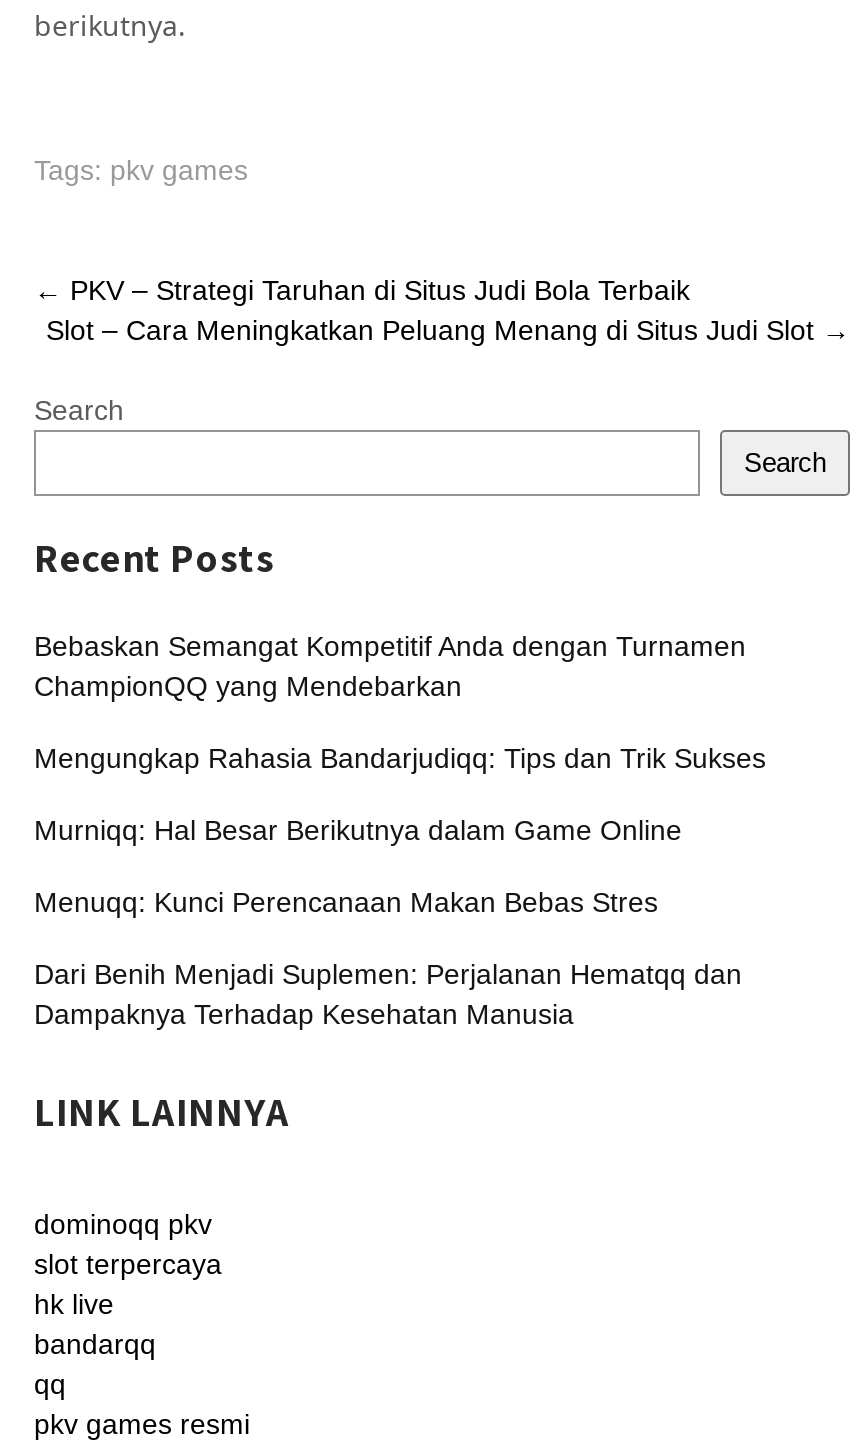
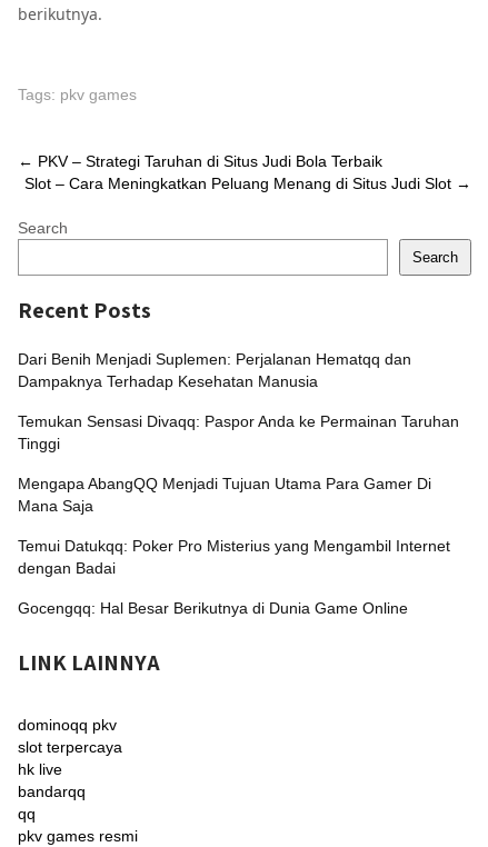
[34,630,766,918] Bebaskan Semangat Kompetitif Anda dengan Turnamen | ChampionQQ yang Mendebarkan | Mengungkap Rahasia Bandarjudiqq: Tips dan Trik Sukses | Murniqq: Hal Besar Berikutnya dalam Game Online | Menuqq: Kunci Perencanaan Makan Bebas Stres -> none
moved [34,958,742,1030] -> [18,350,411,390]: Dari Benih Menjadi Suplemen: Perjalanan Hematqq dan | Dampaknya Terhadap Kesehatan Manusia
none -> [18,412,459,617] Temukan Sensasi Divaqq: Paspor Anda ke Permainan Taruhan | Tinggi | Mengapa AbangQQ Menjadi Tujuan Utama Para Gamer Di | Mana Saja | Temui Datukqq: Poker Pro Misterius yang Mengambil Internet | dengan Badai | Gocengqq: Hal Besar Berikutnya di Dunia Game Online

